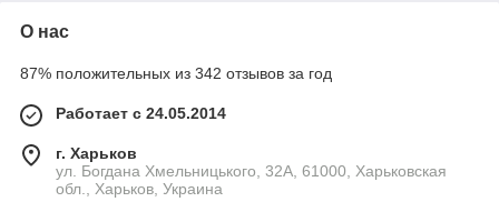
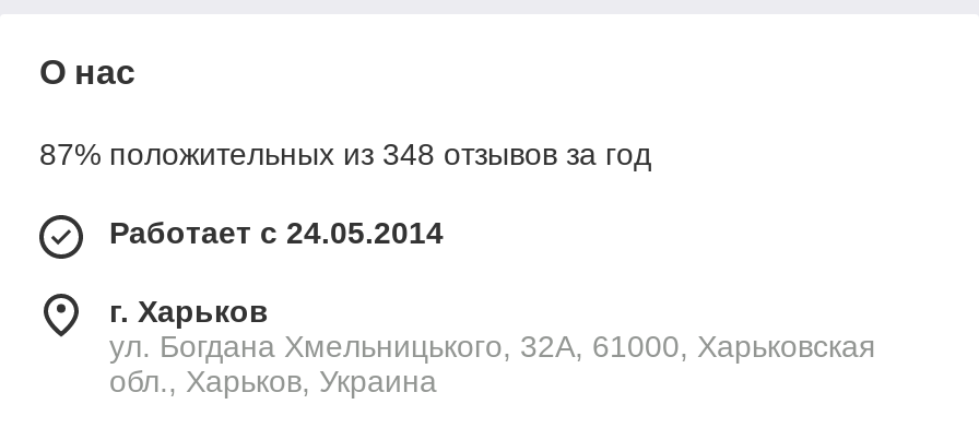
[20,64,332,82] 87% положительных из 342 отзывов за год -> [39,136,651,171] 87% положительных из 348 отзывов за год

